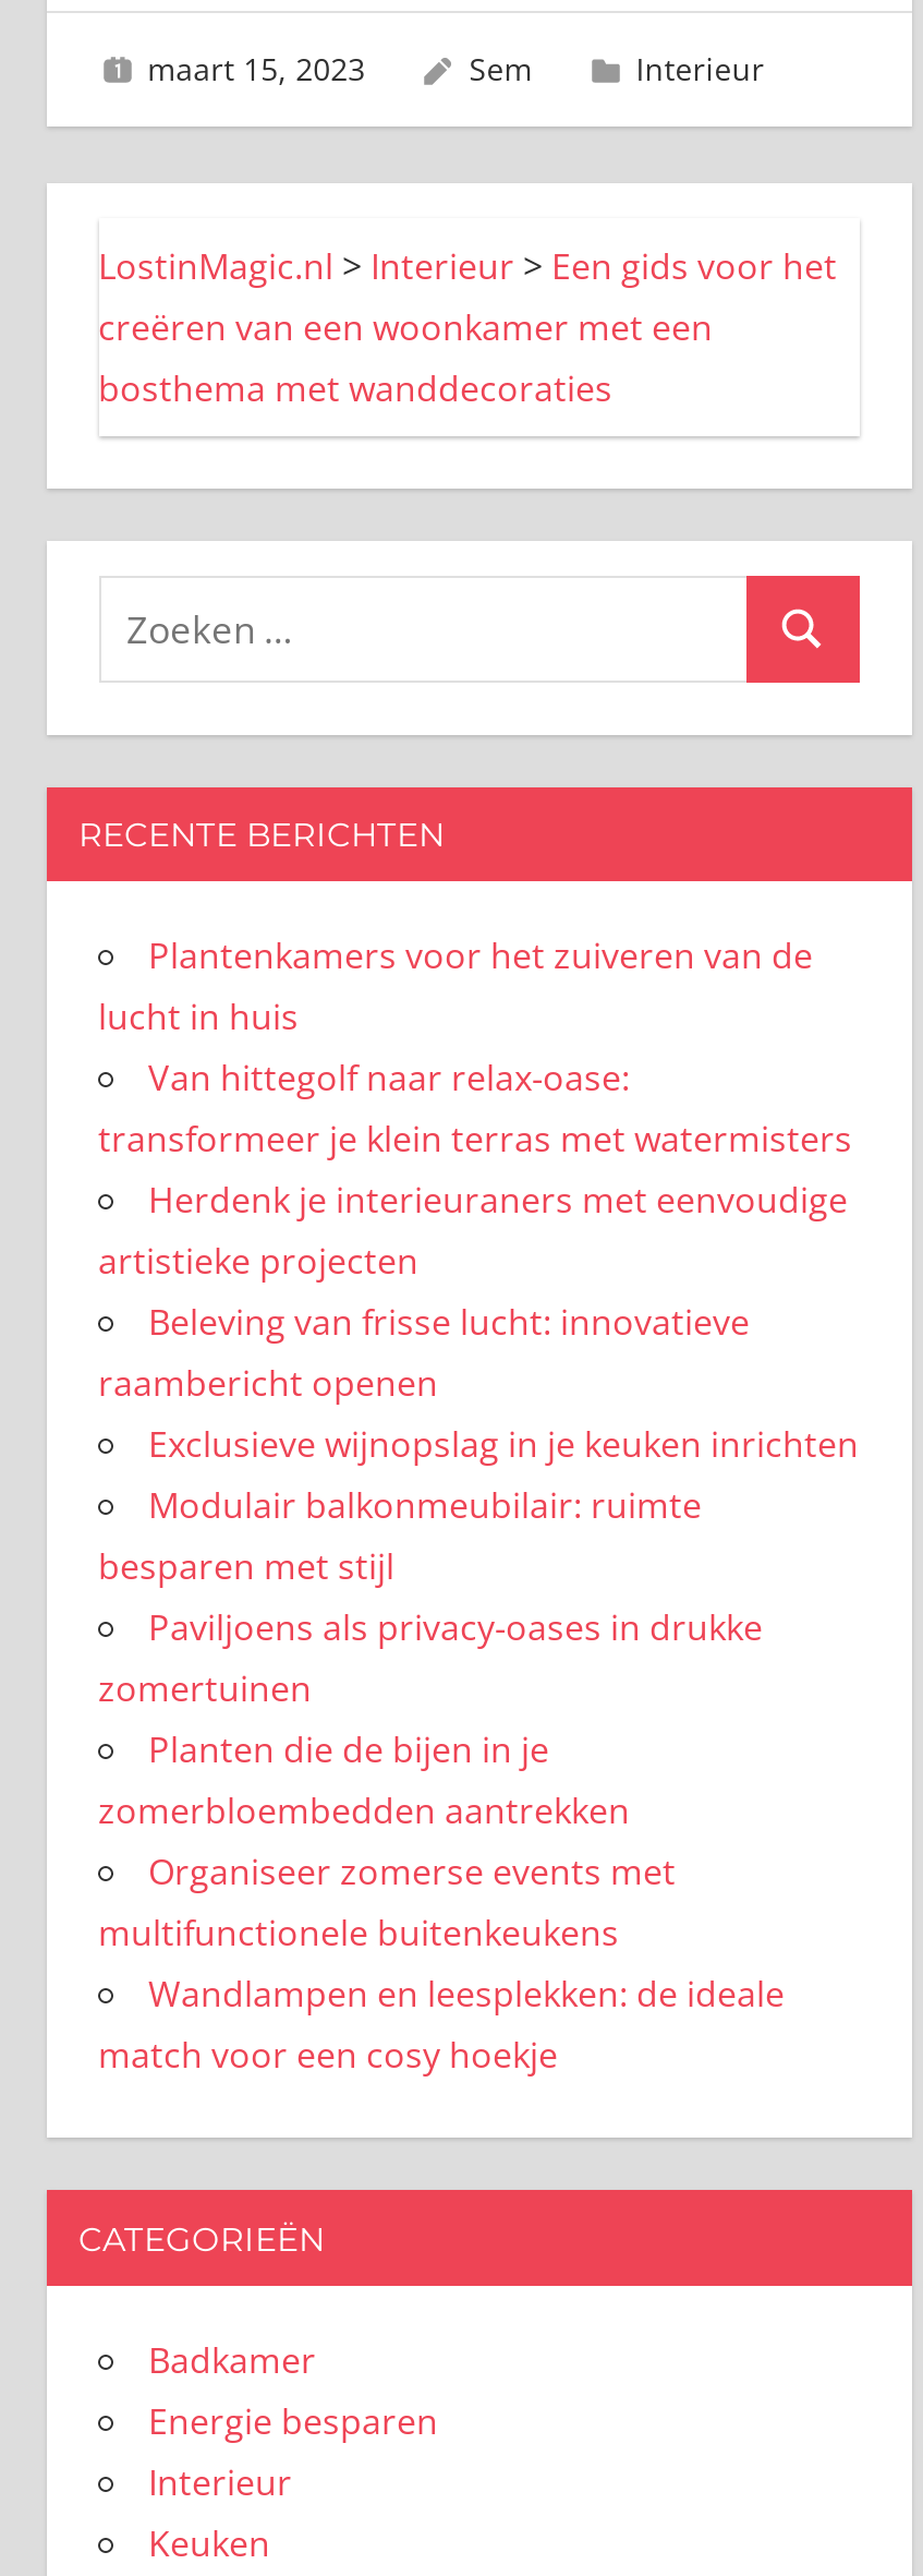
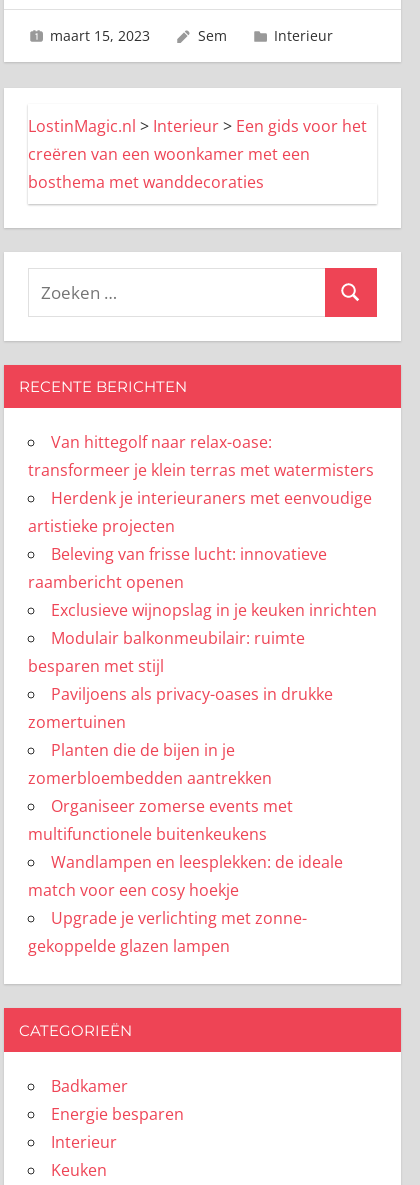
[98,932,813,1041] Plantenkamers voor het zuiveren van de | lucht in huis -> none
moved [98,1054,859,2079] -> [27,431,376,901]: Van hittegolf naar relax-oase: | transformeer je klein terras met watermisters | Herdenk je interieuraners met eenvoudige | ... | Wandlampen en leesplekken: de ideale | match voor een cosy hoekje
none -> [27,907,306,957] Upgrade je verlichting met zonne- | gekoppelde glazen lampen

